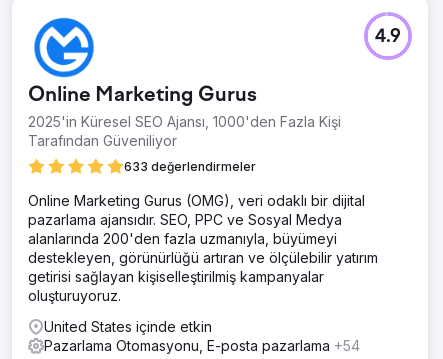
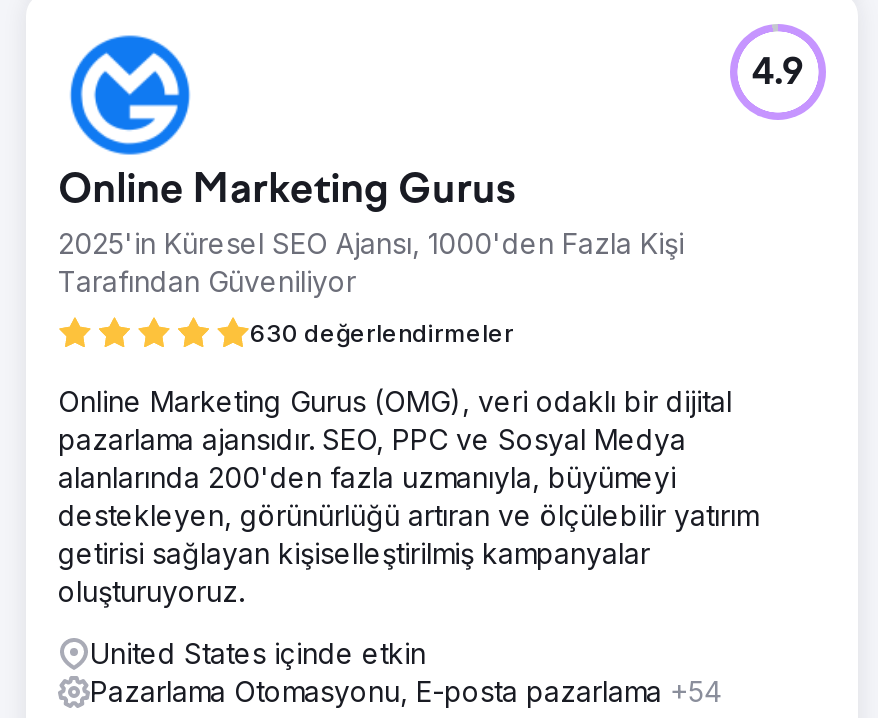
[124,159,256,174] 633 değerlendirmeler -> [250,317,514,347] 630 değerlendirmeler

